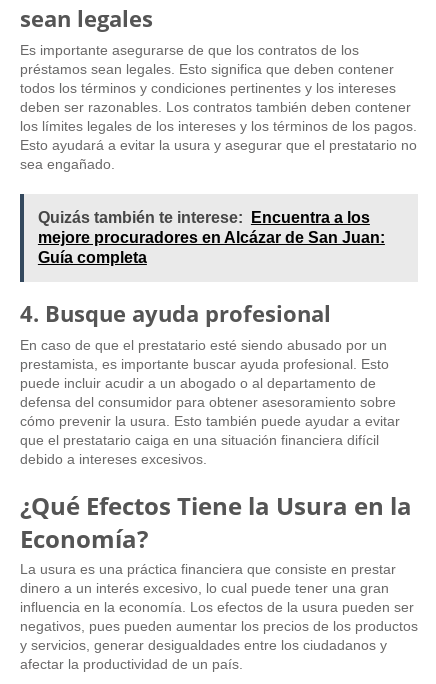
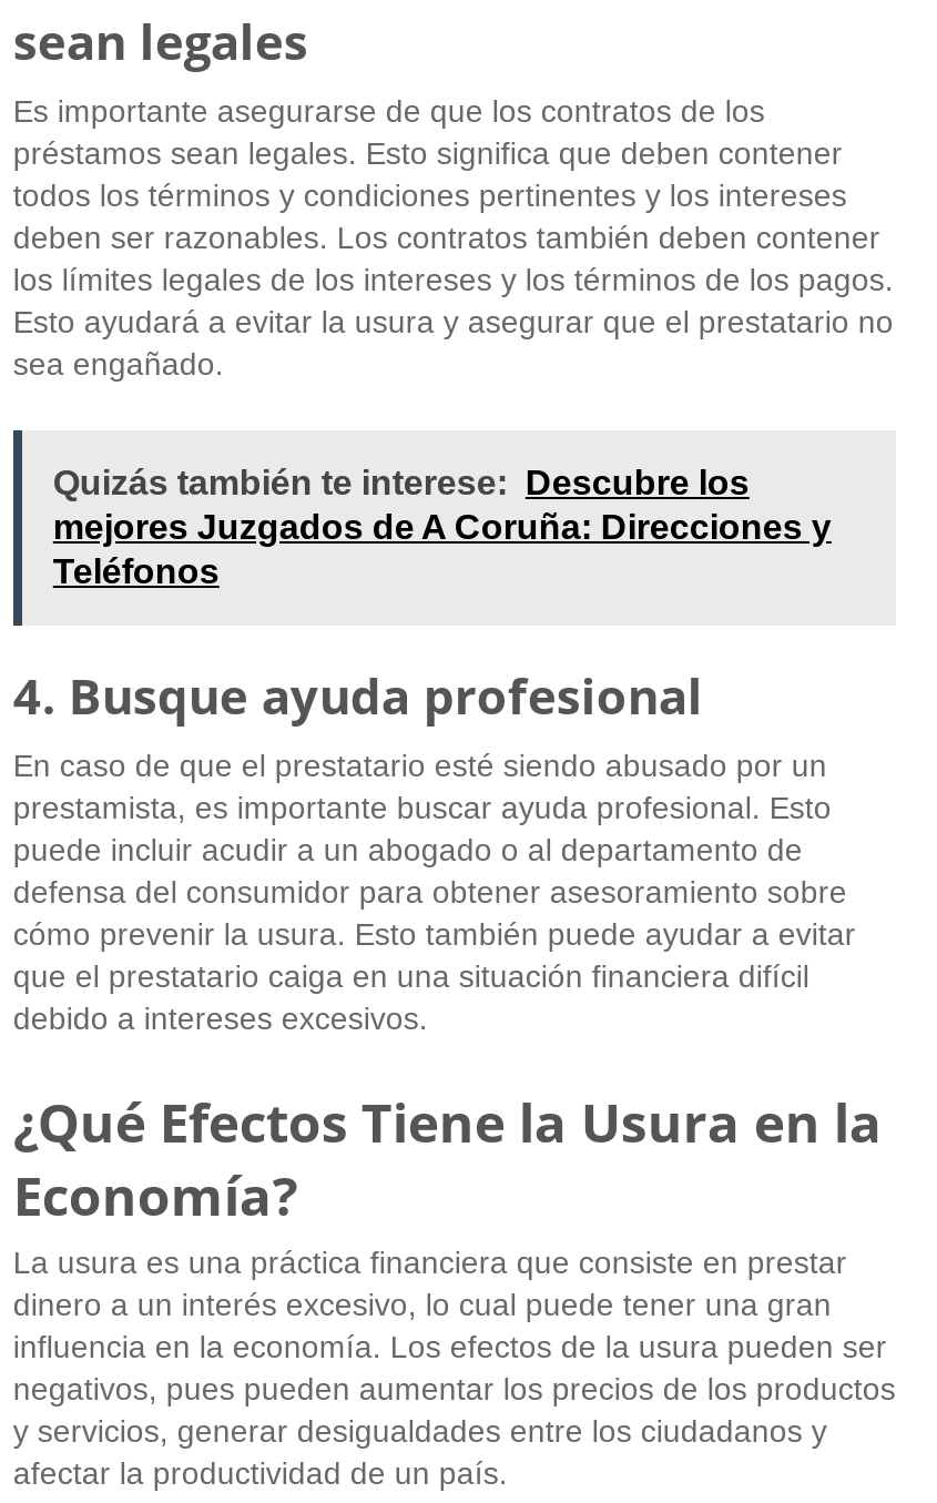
[38,209,385,266] Quizás también te interese: Encuentra a los | mejore procuradores en Alcázar de San Juan: | Guía completa -> [53,465,831,591] Quizás también te interese: Descubre los | mejores Juzgados de A Coruña: Direcciones y | Teléfonos

